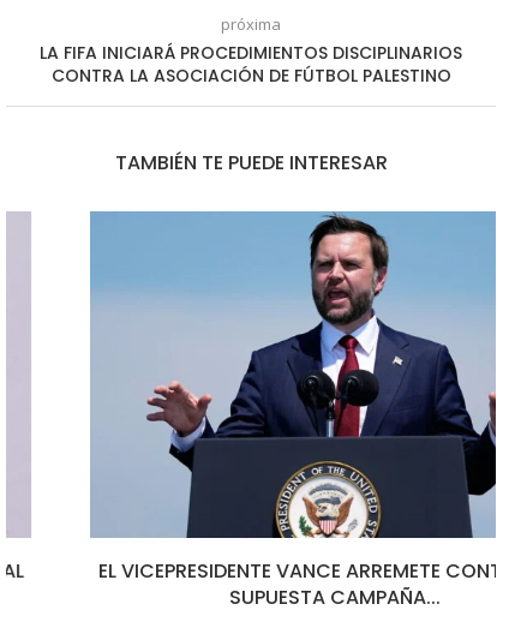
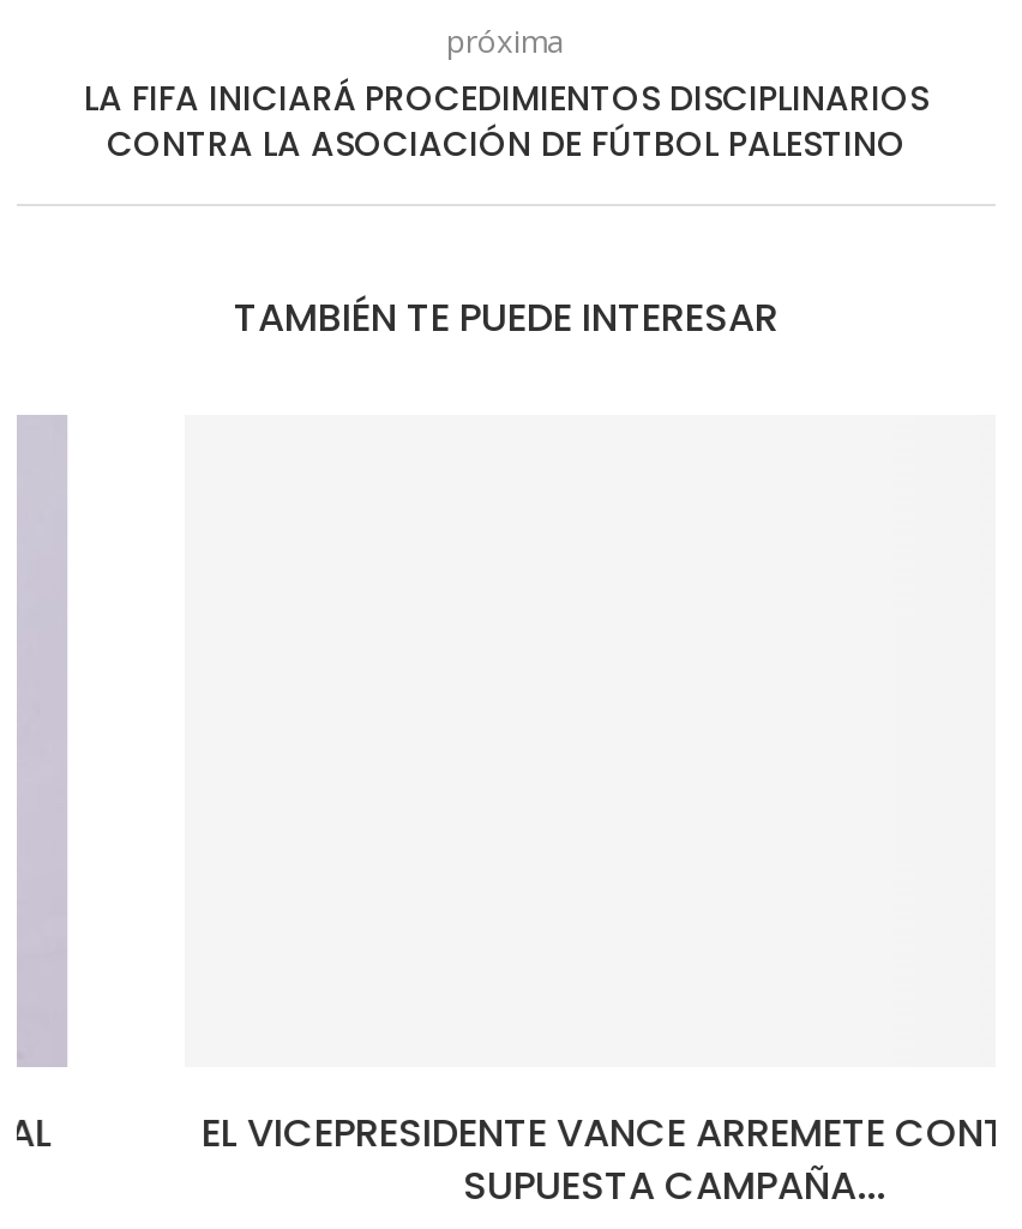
[89,210,497,539] [image] -> none

